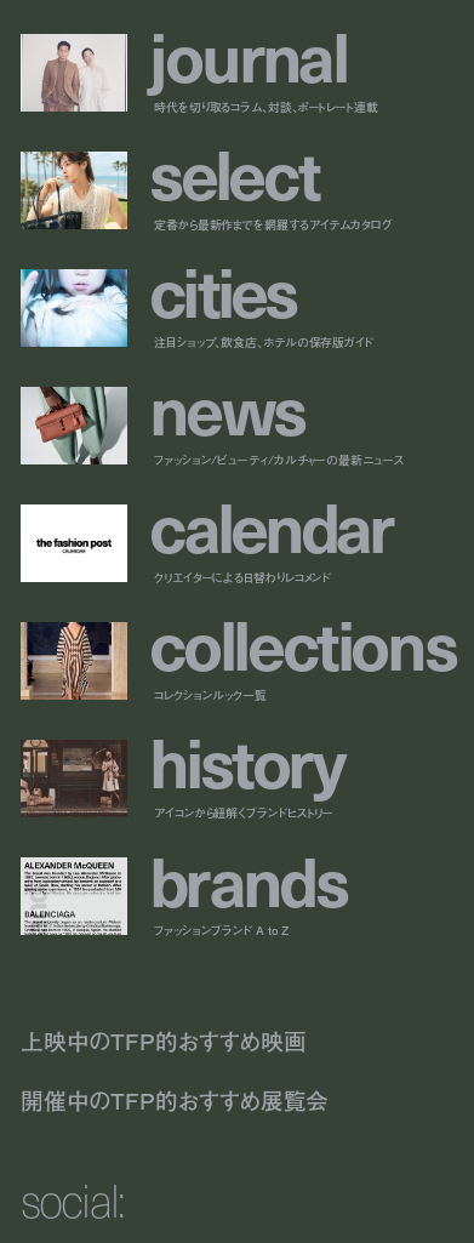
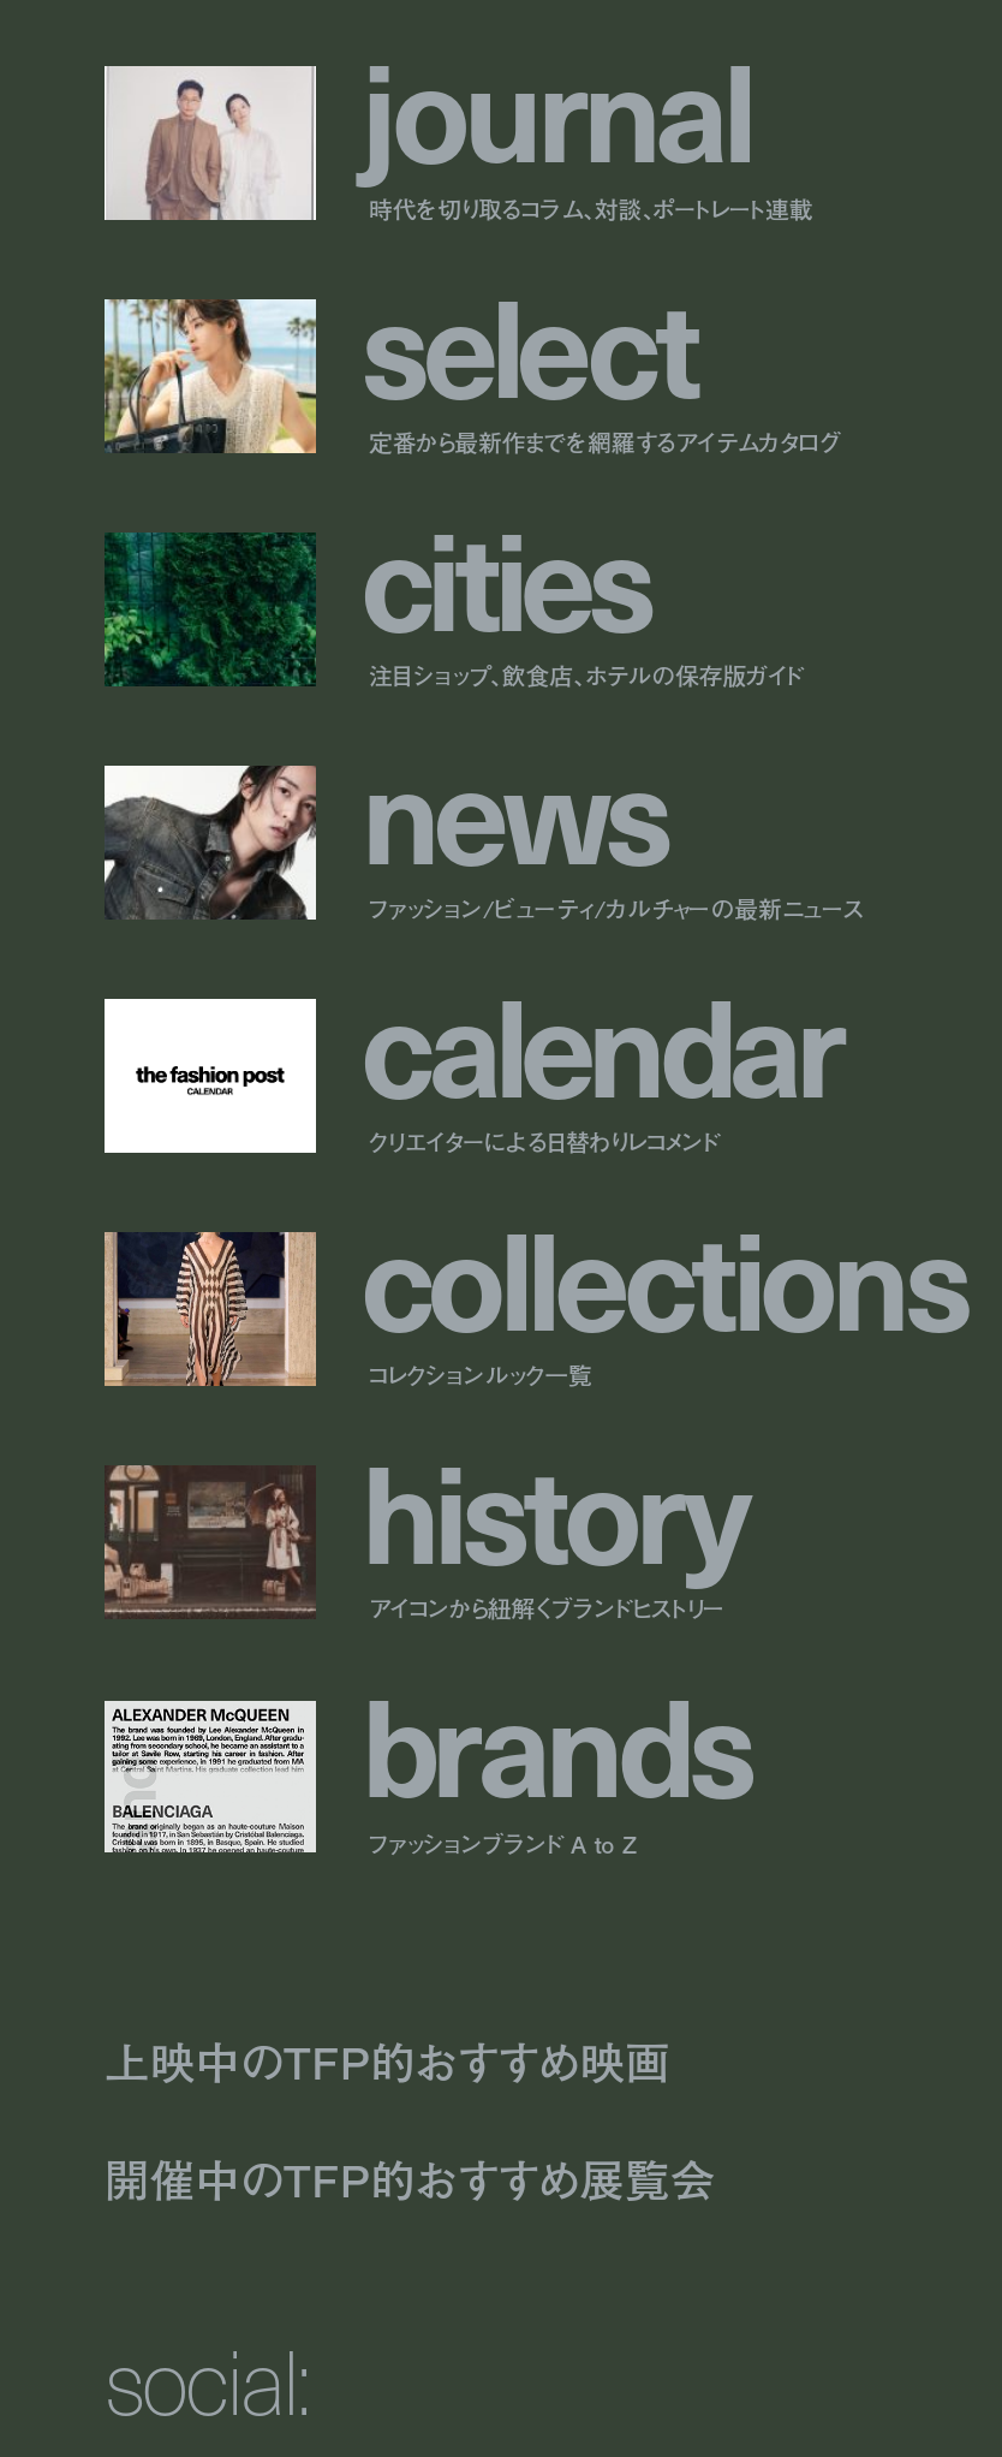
[19,268,129,348] [image] -> [105,531,316,688] [image]
[19,386,129,466] [image] -> [105,762,316,921] [image]

